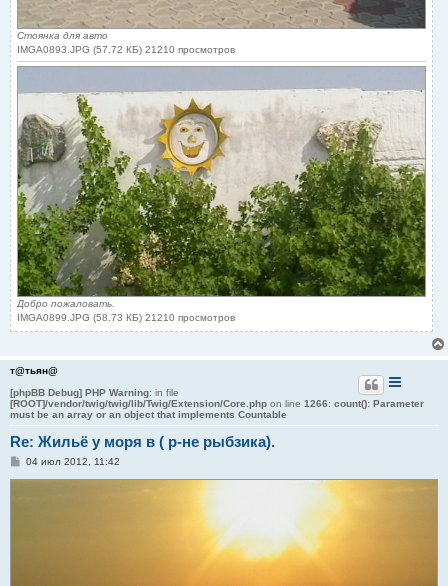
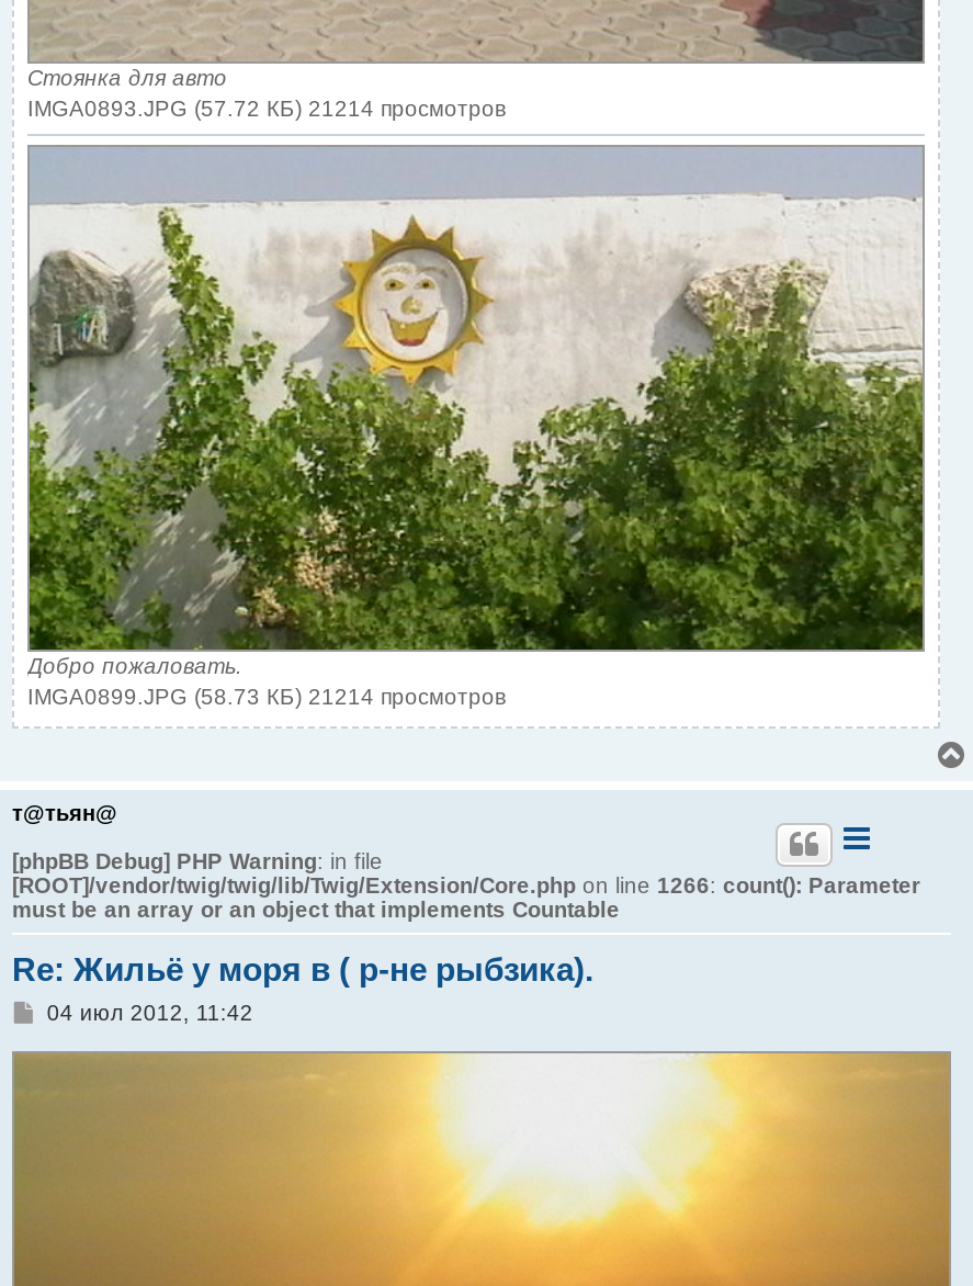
[17,44,235,55] IMGA0893.JPG (57.72 КБ) 21210 просмотров -> [27,97,506,122] IMGA0893.JPG (57.72 КБ) 21214 просмотров
[17,312,235,323] IMGA0899.JPG (58.73 КБ) 21210 просмотров -> [27,685,506,709] IMGA0899.JPG (58.73 КБ) 21214 просмотров

